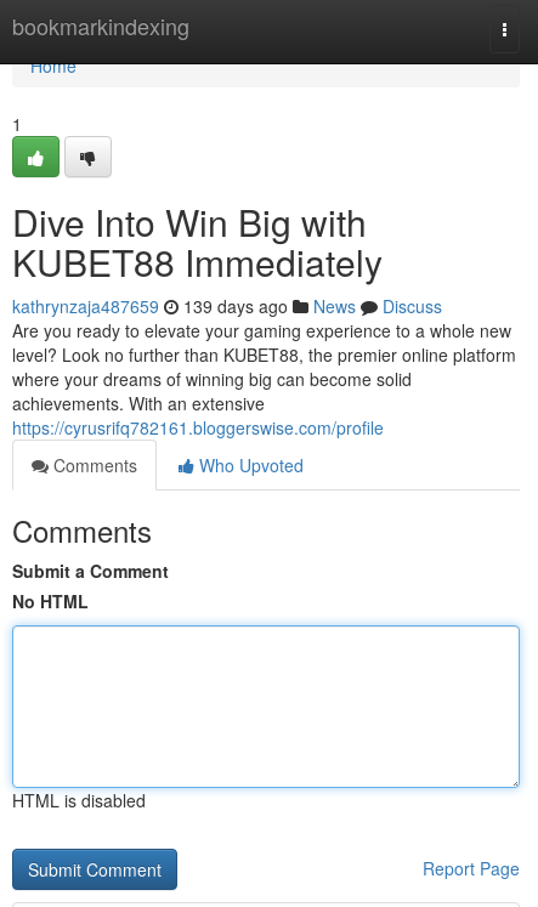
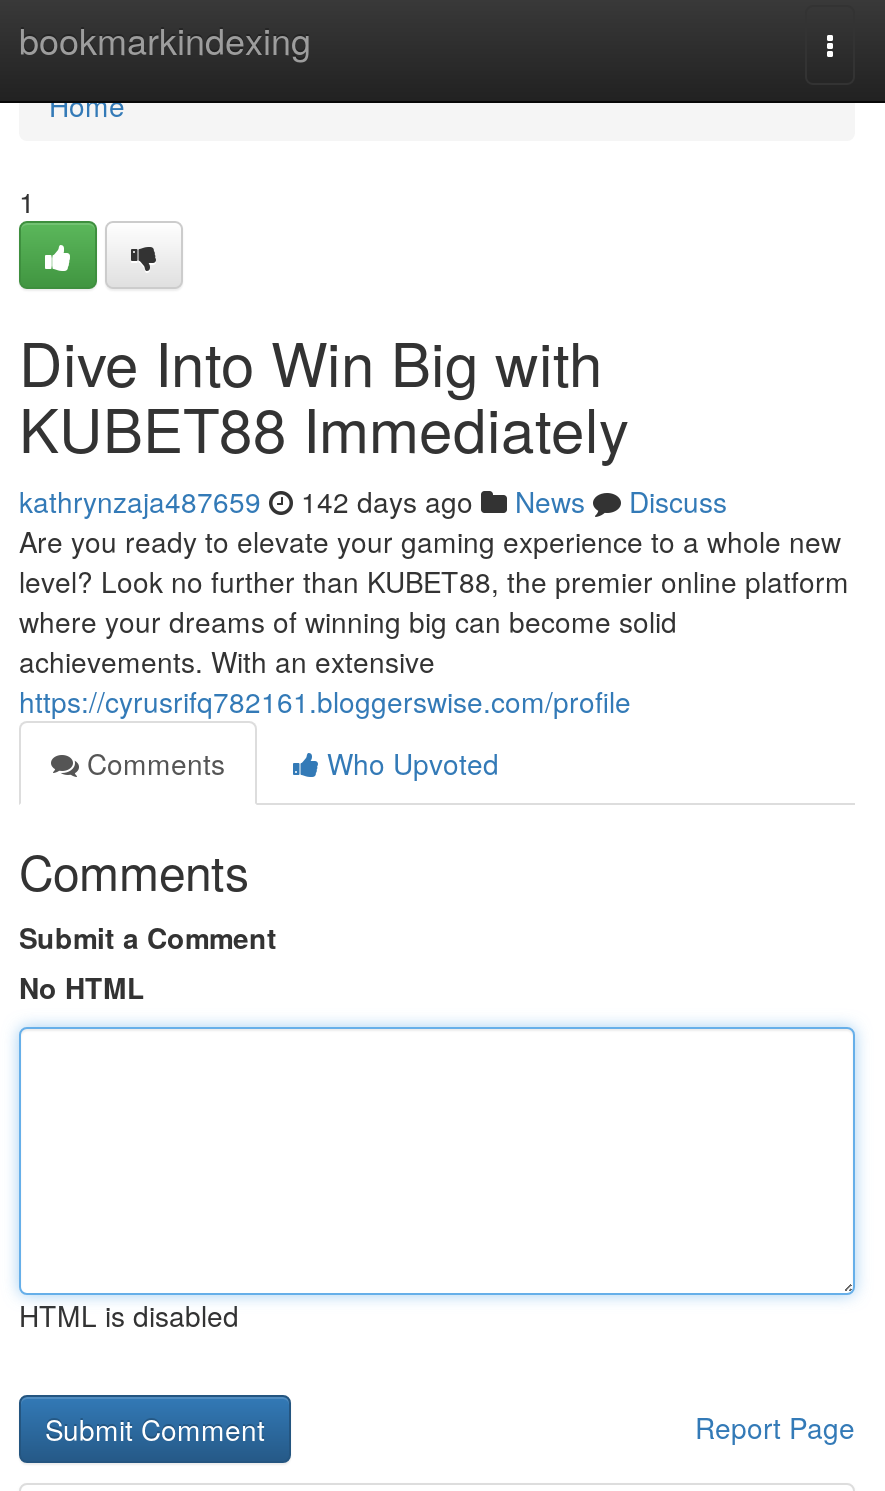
[12,294,442,318] kathrynzaja487659 139 days ago News Discuss -> [19,481,727,521] kathrynzaja487659 142 days ago News Discuss

